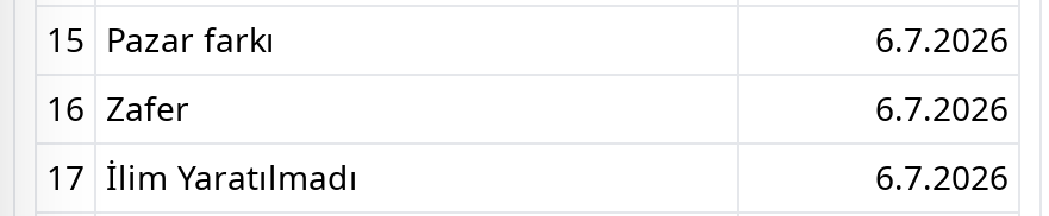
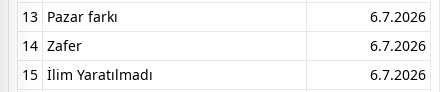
[46,17,275,62] 15 Pazar farkı -> [22,7,118,26] 13 Pazar farkı
[46,85,189,131] 16 Zafer -> [22,36,82,55] 14 Zafer
[46,154,358,199] 17 İlim Yaratılmadı -> [22,65,153,84] 15 İlim Yaratılmadı

